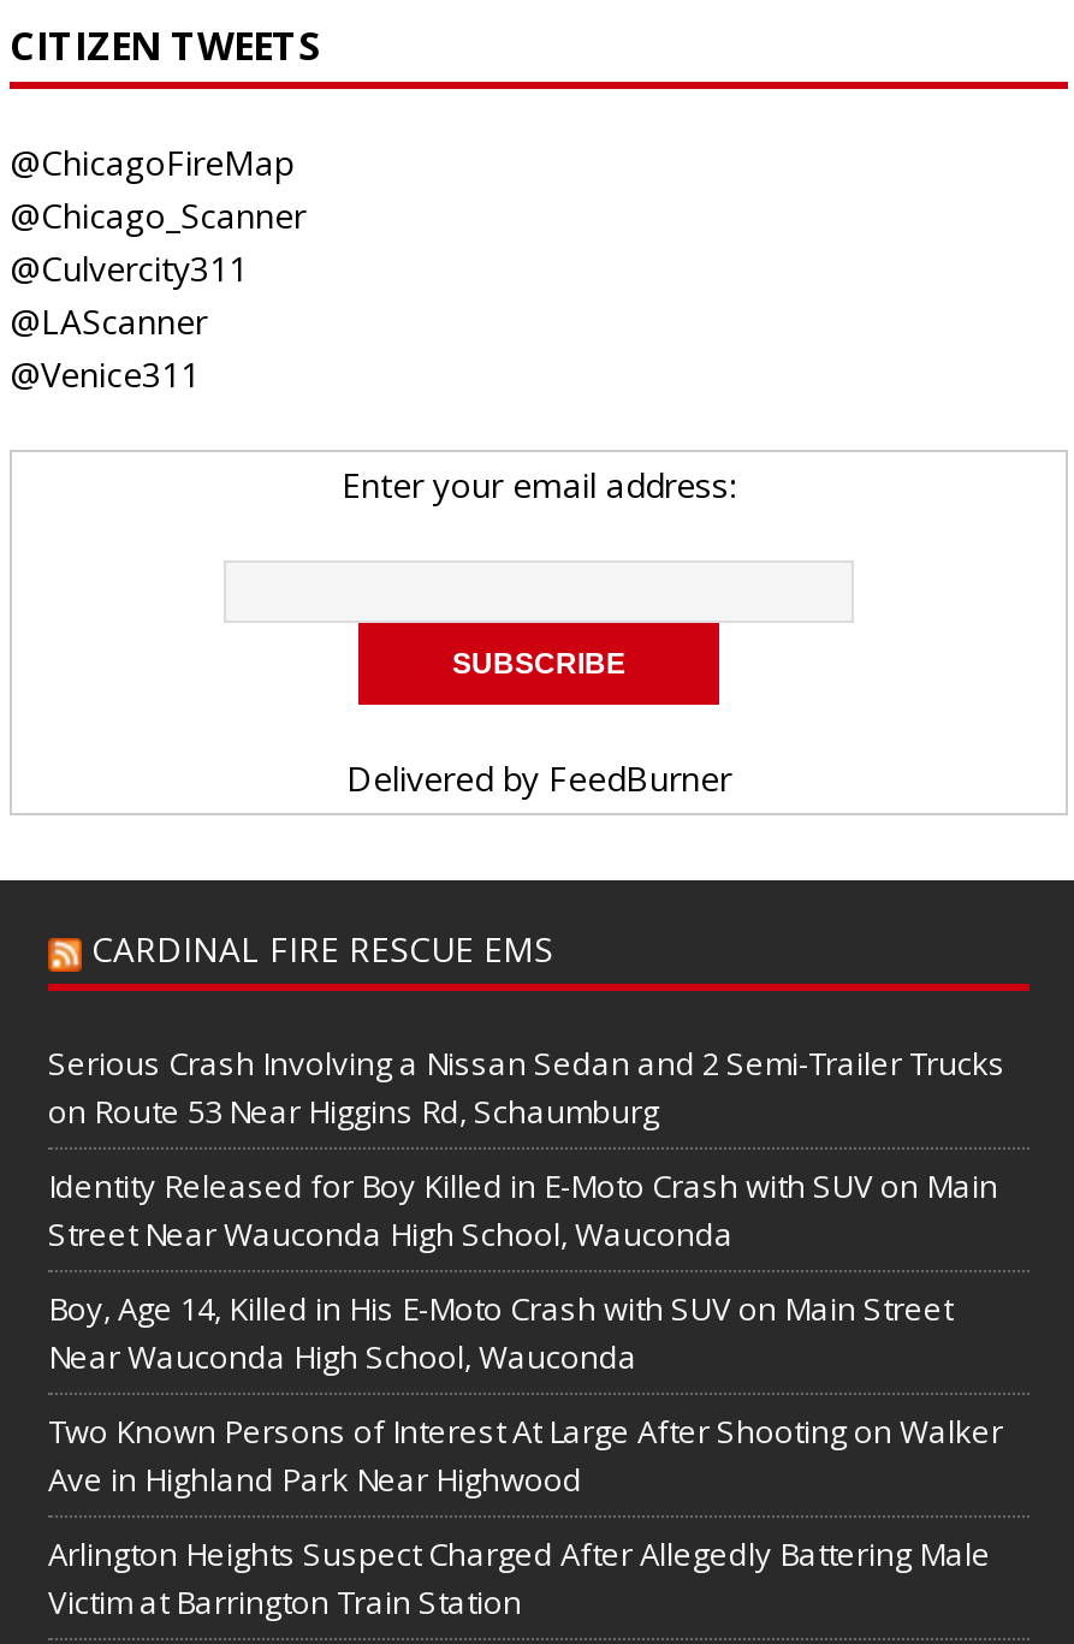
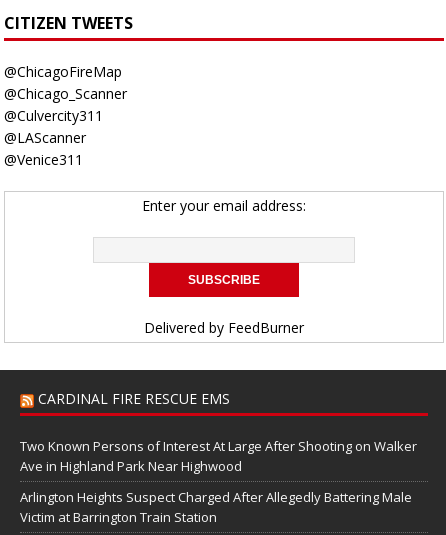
[48,1041,1005,1377] Serious Crash Involving a Nissan Sedan and 2 Semi-Trailer Trucks | on Route 53 Near Higgins Rd, Schaumburg | Identity Released for Boy Killed in E-Moto Crash with SUV on Main | Street Near Wauconda High School, Wauconda | Boy, Age 14, Killed in His E-Moto Crash with SUV on Main Street | Near Wauconda High School, Wauconda -> none

